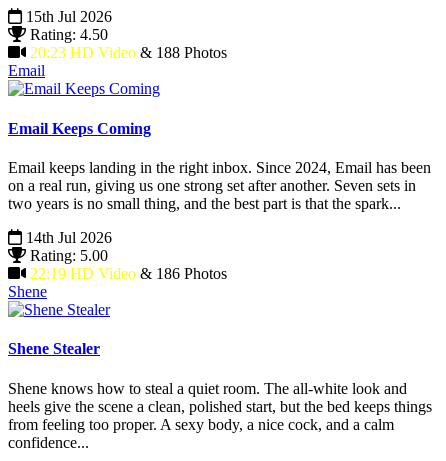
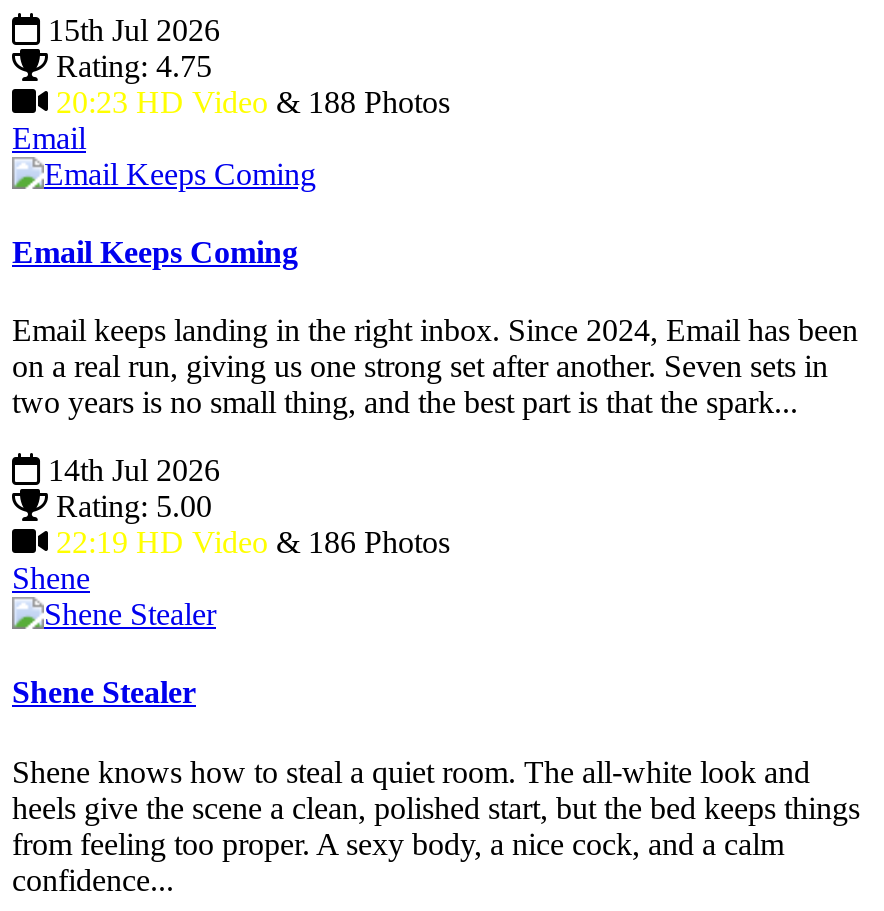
[26,26,108,43] Rating: 4.50 -> [48,48,212,82] Rating: 4.75

